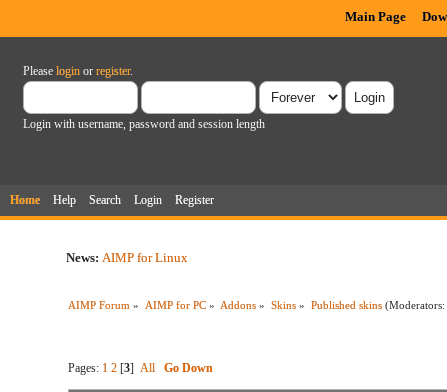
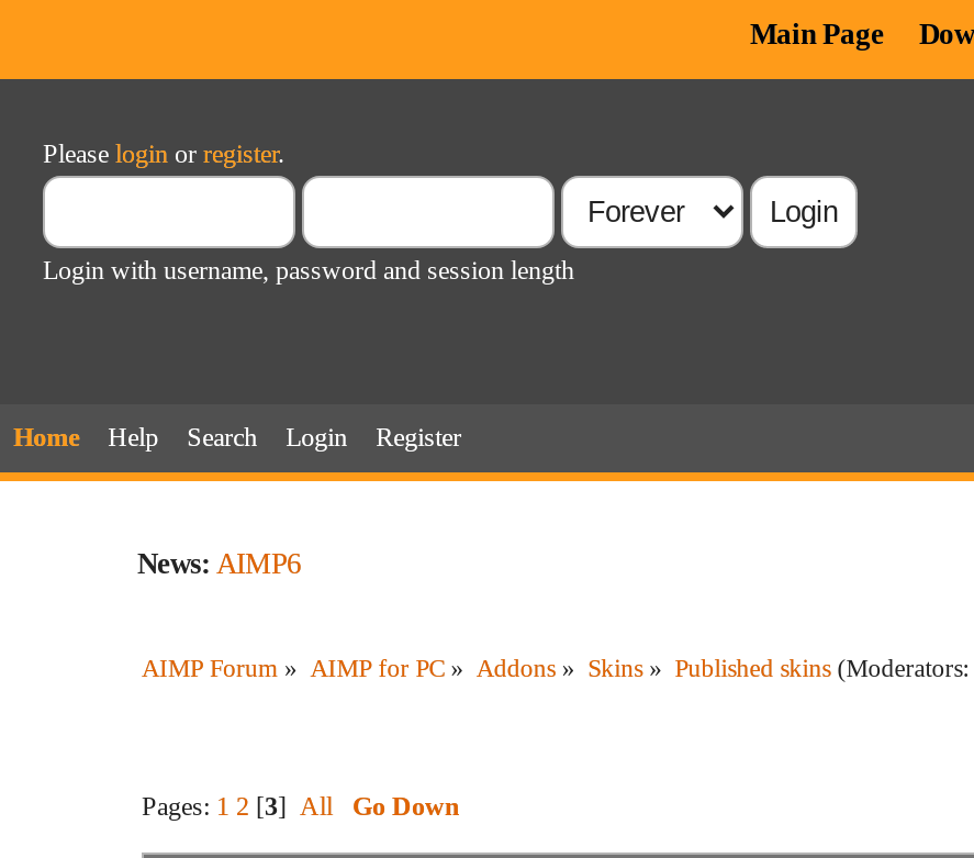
[66,250,188,265] News: AIMP for Linux -> [137,547,302,580] News: AIMP6

